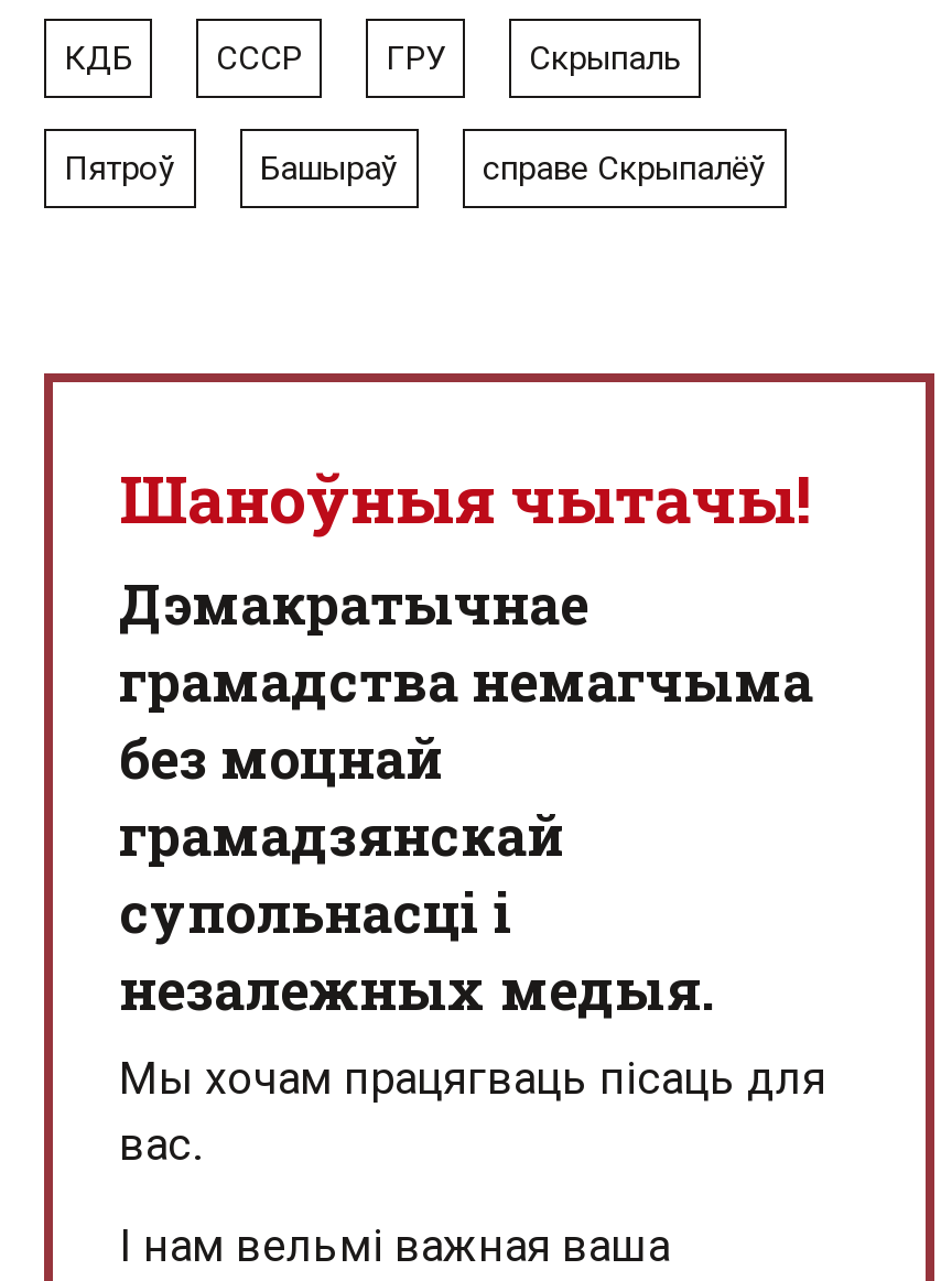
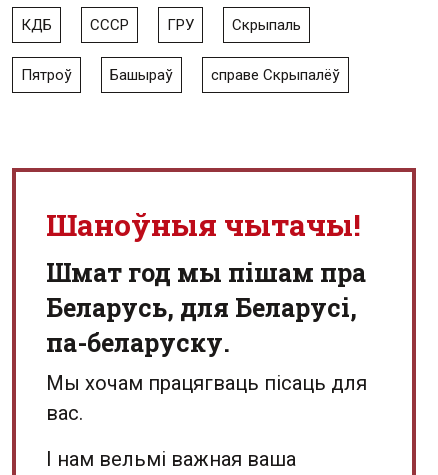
[119,567,813,1025] Дэмакратычнае | грамадства немагчыма | без моцнай | грамадзянскай | супольнасці і | незалежных медыя. -> [46,256,366,359] Шмат год мы пішам пра | Беларусь, для Беларусі, | па-беларуску.

